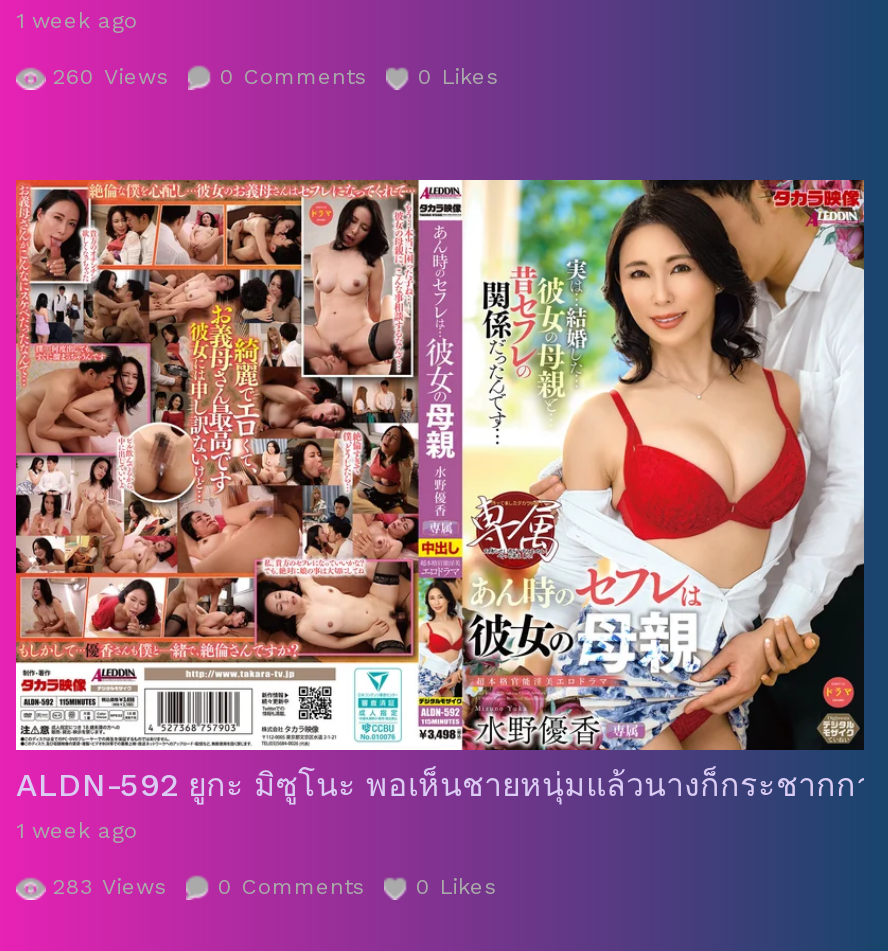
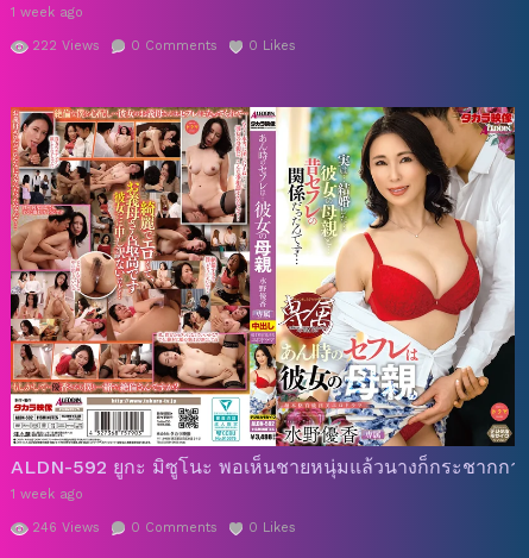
[52,64,168,90] 260 Views -> [32,38,100,53] 222 Views
[52,874,496,900] 283 Views 0 Comments 0 Likes -> [32,520,296,535] 246 Views 0 Comments 0 Likes

